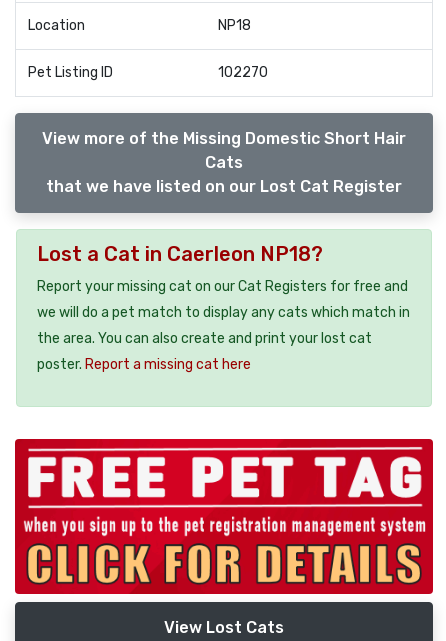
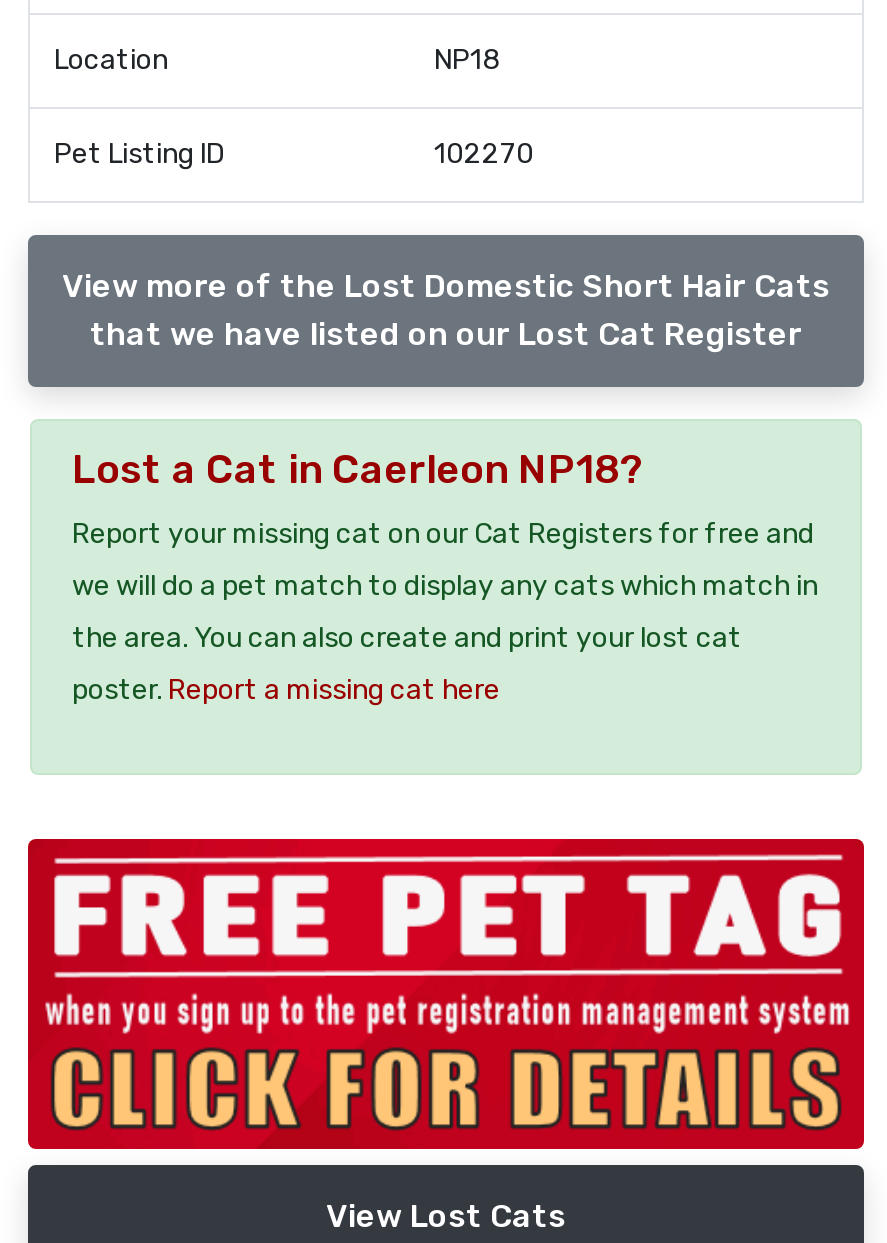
[42,129,406,172] View more of the Missing Domestic Short Hair | Cats -> [62,267,830,305] View more of the Lost Domestic Short Hair Cats

